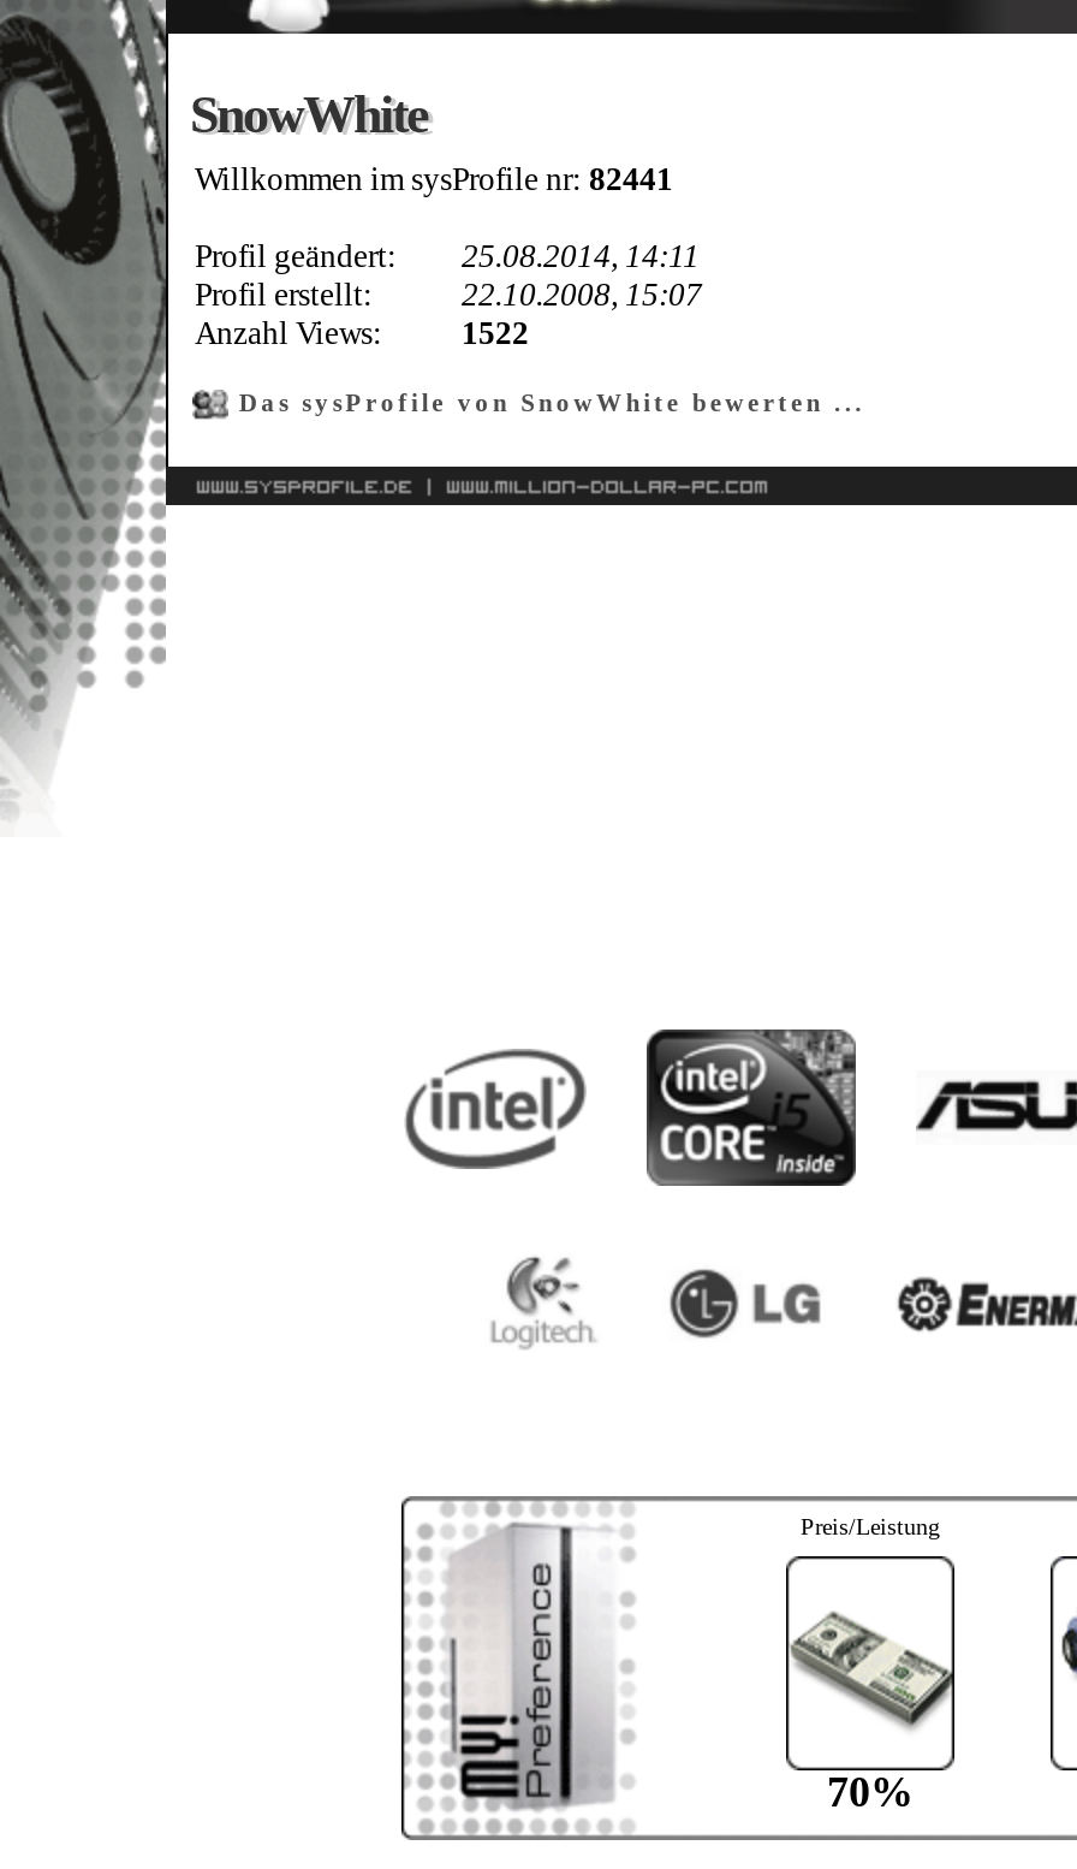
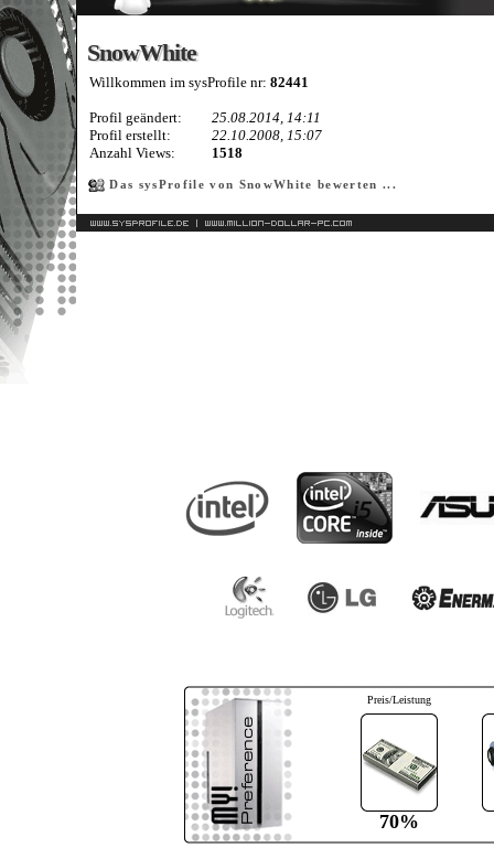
[462,315,529,351] 1522 -> [212,144,243,161] 1518

